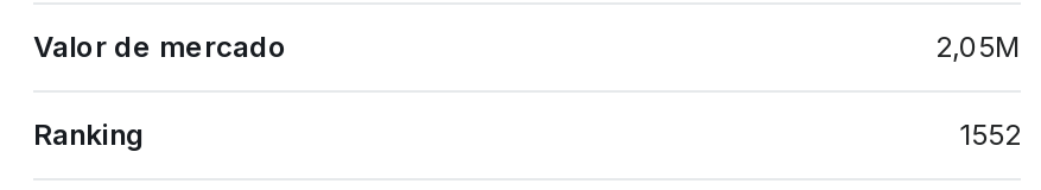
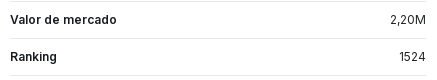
[935,28,1021,64] 2,05M -> [390,12,426,27] 2,20M
[959,116,1021,152] 1552 -> [399,49,426,64] 1524

